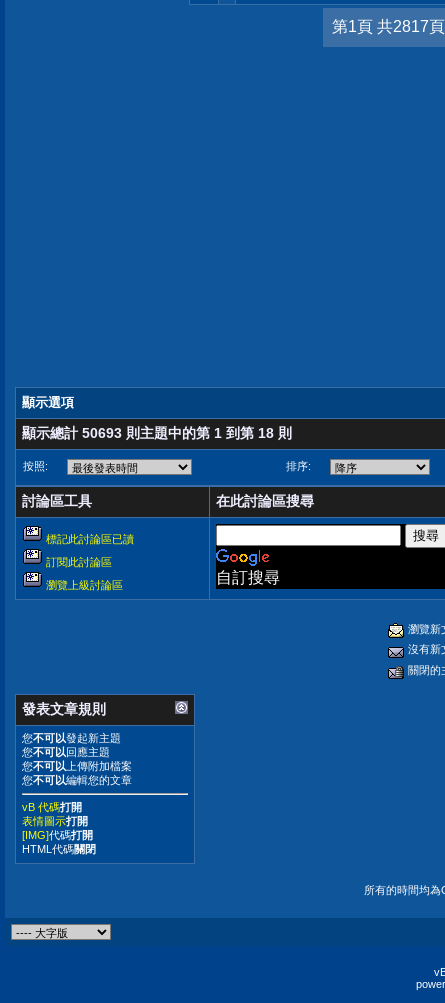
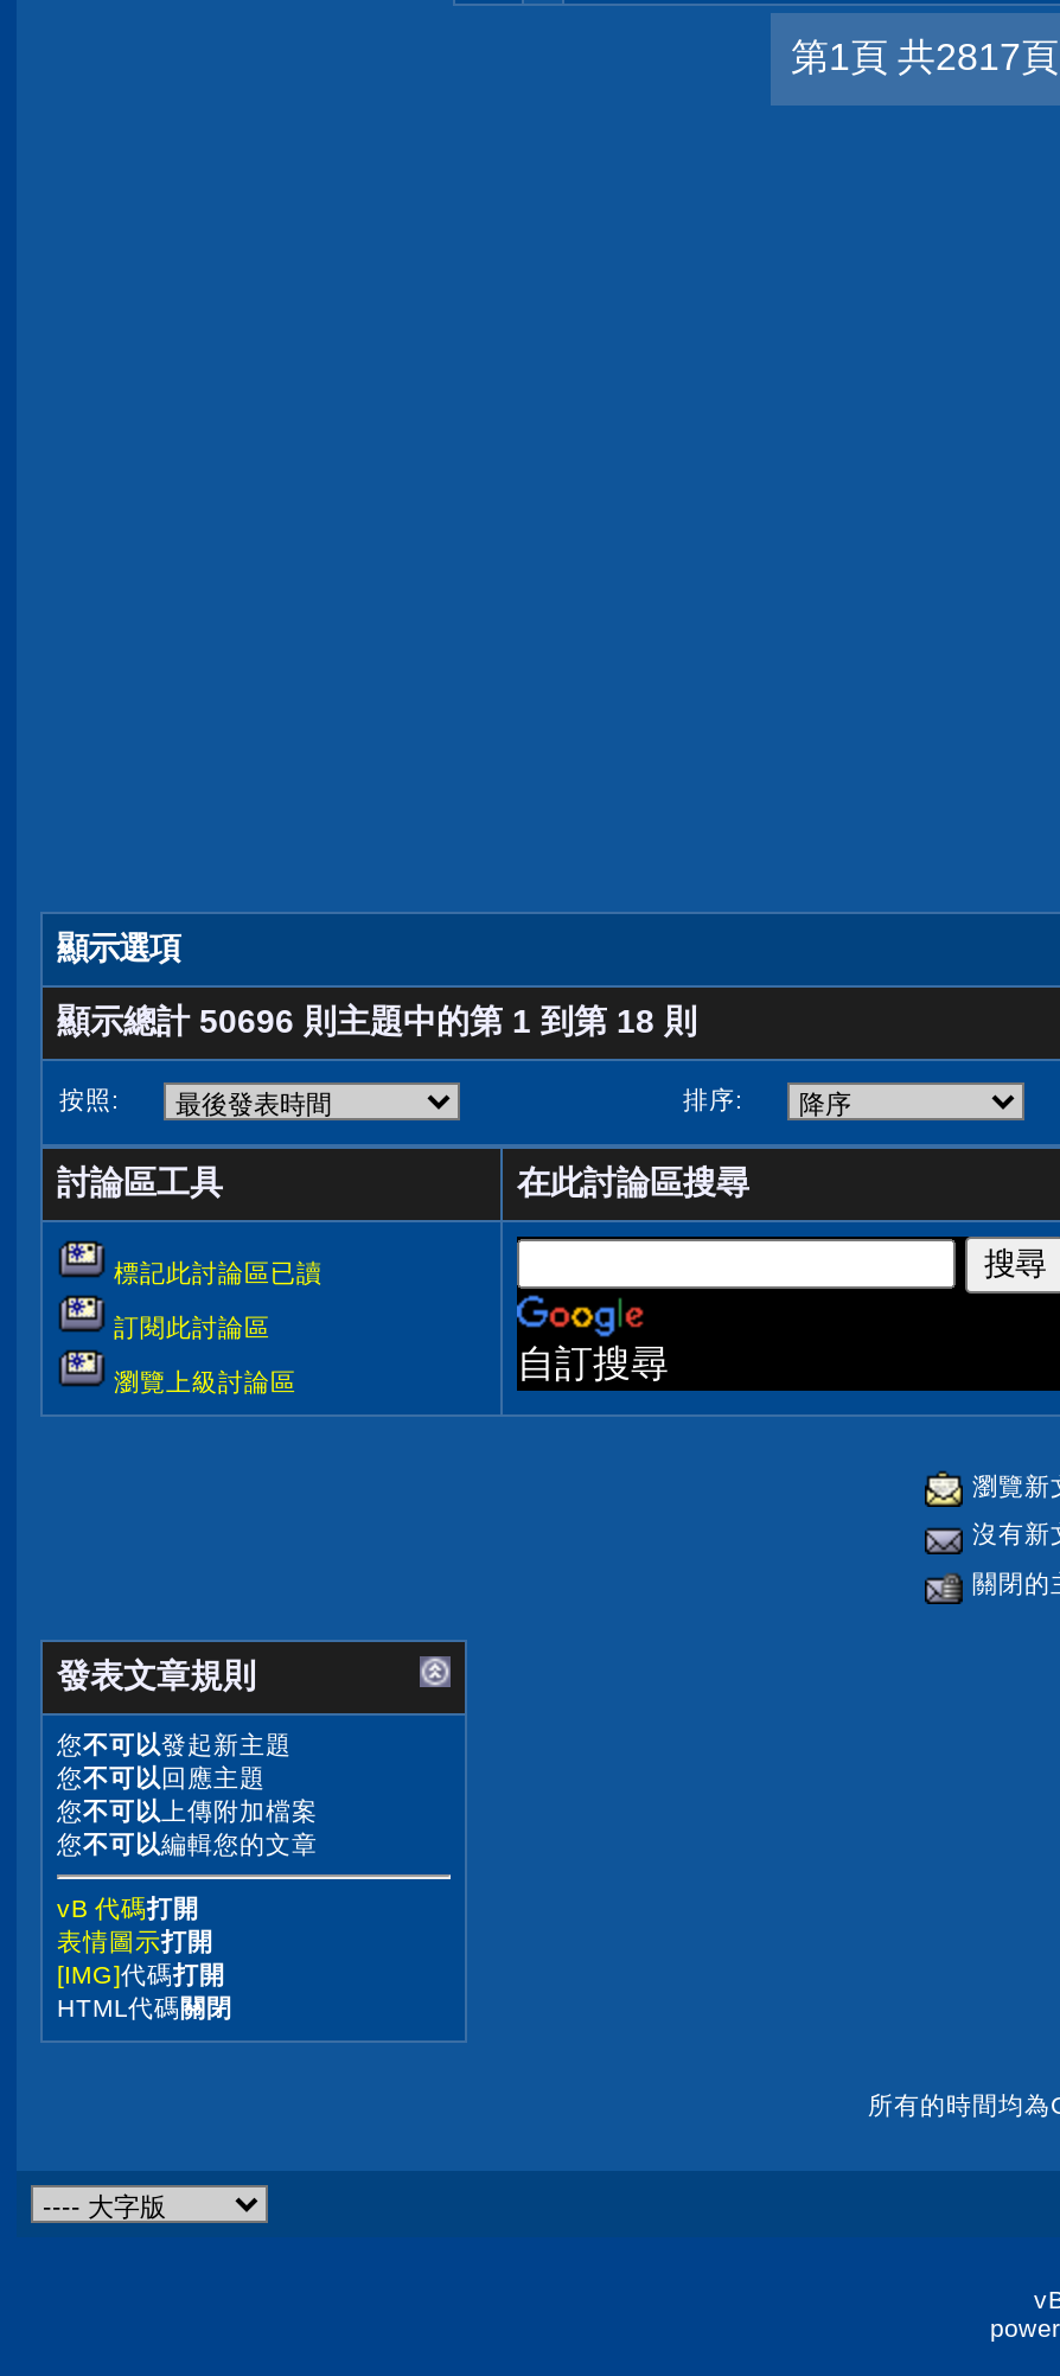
[22,425,292,441] 顯示總計 50693 則主題中的第 1 到第 18 則 -> [57,1002,697,1040] 顯示總計 50696 則主題中的第 1 到第 18 則

